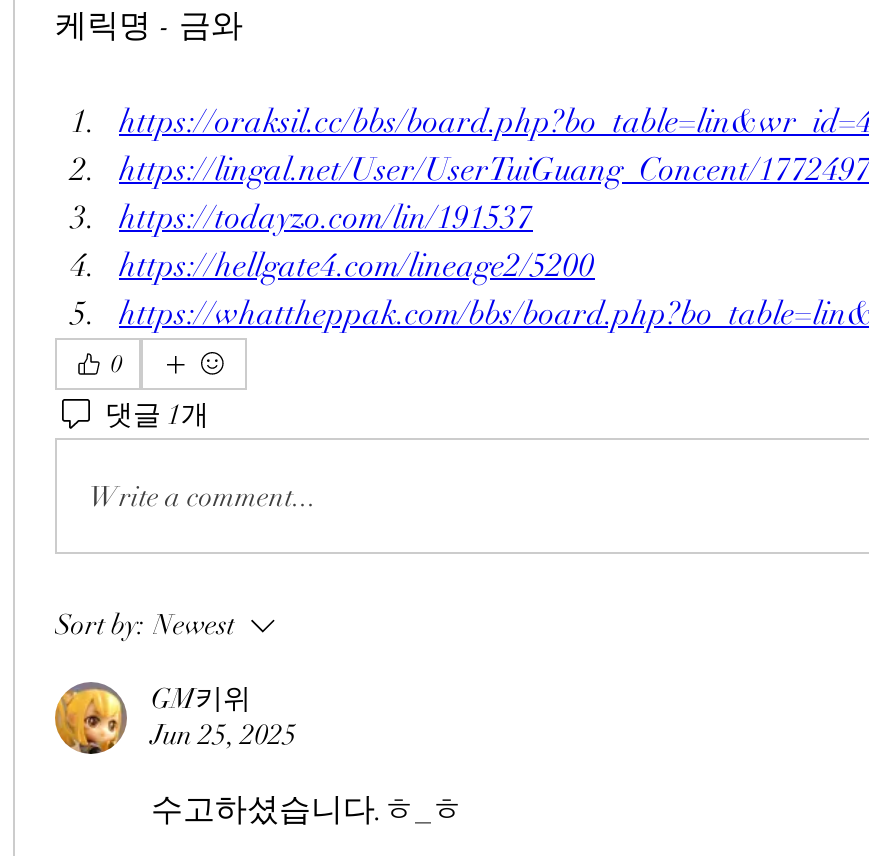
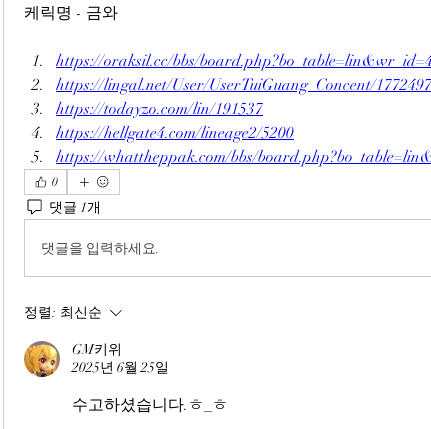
[89,479,317,513] Write a comment... -> [41,239,160,256] 댓글을 입력하세요.
[55,608,235,642] Sort by: Newest -> [24,304,102,321] 정렬: 최신순
[151,718,297,752] Jun 25, 2025 -> [72,359,169,376] 2025년 6월 25일

